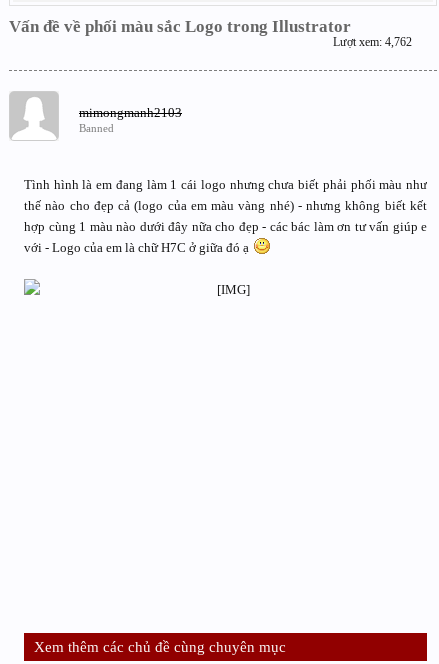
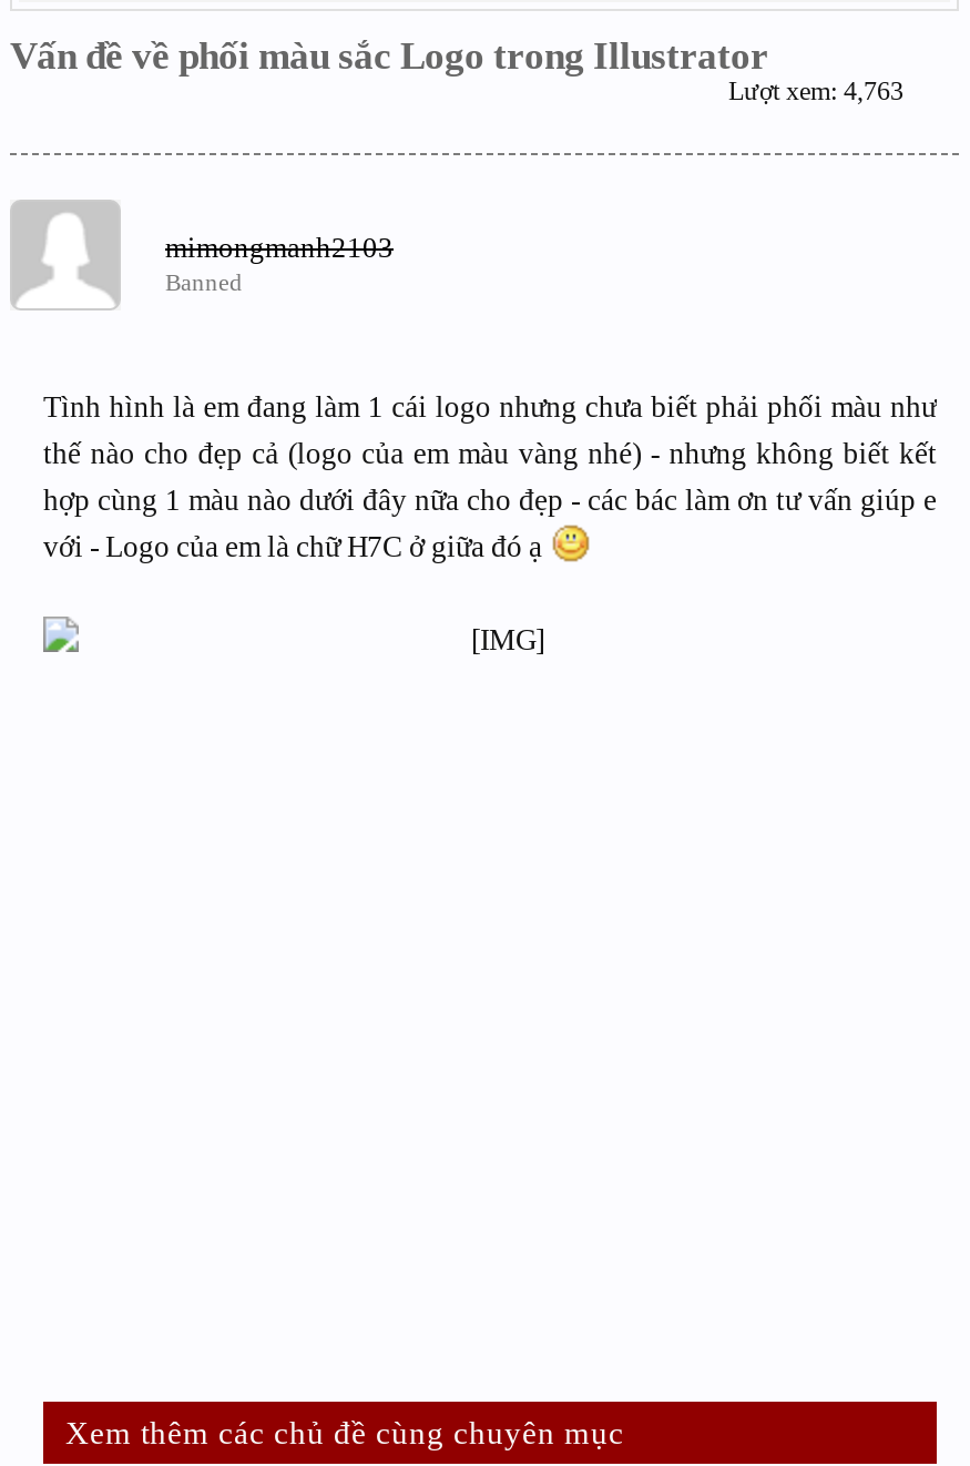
[333,35,412,49] Lượt xem: 4,762 -> [728,75,903,106] Lượt xem: 4,763

